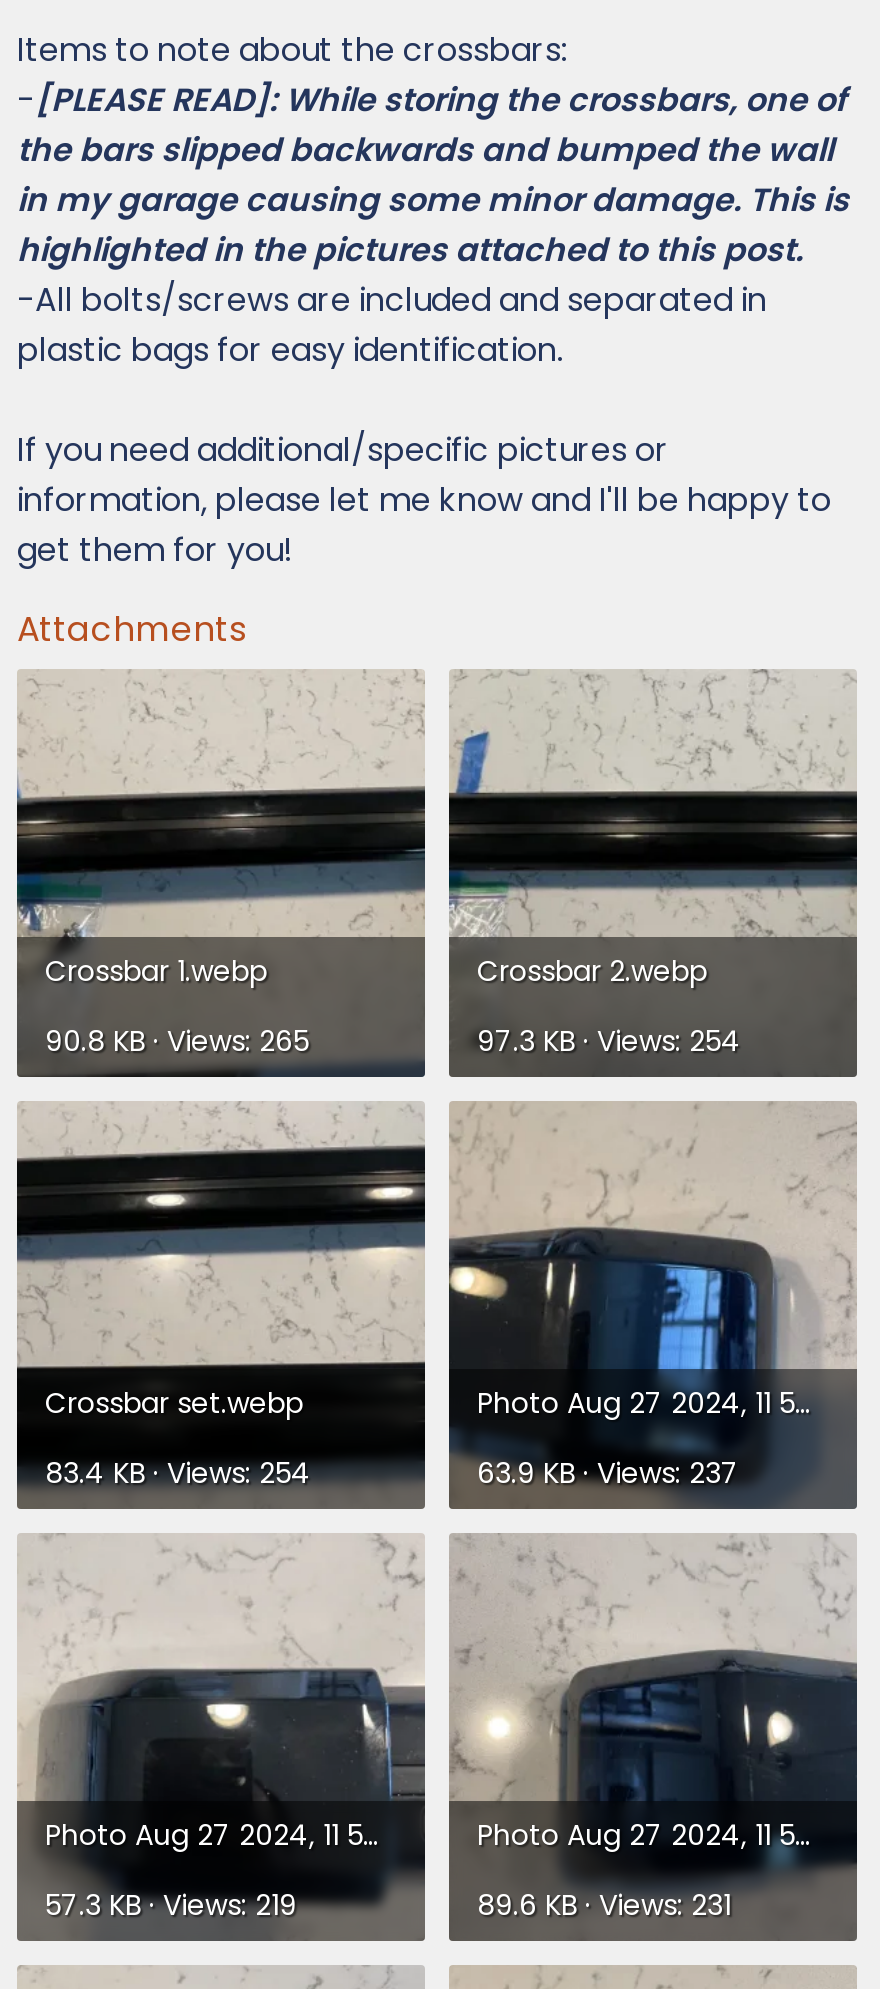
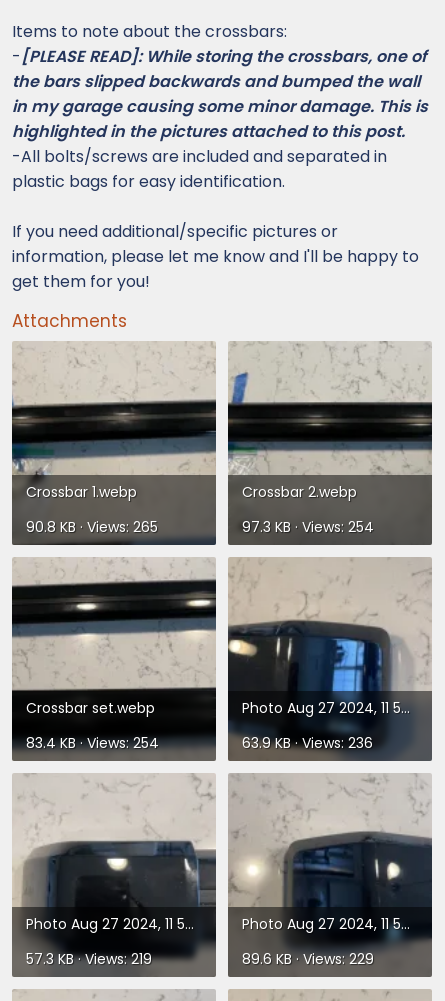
[477,1453,739,1493] 63.9 KB · Views: 237 -> [242,733,373,753] 63.9 KB · Views: 236
[477,1885,731,1925] 89.6 KB · Views: 231 -> [242,949,374,969] 89.6 KB · Views: 229

